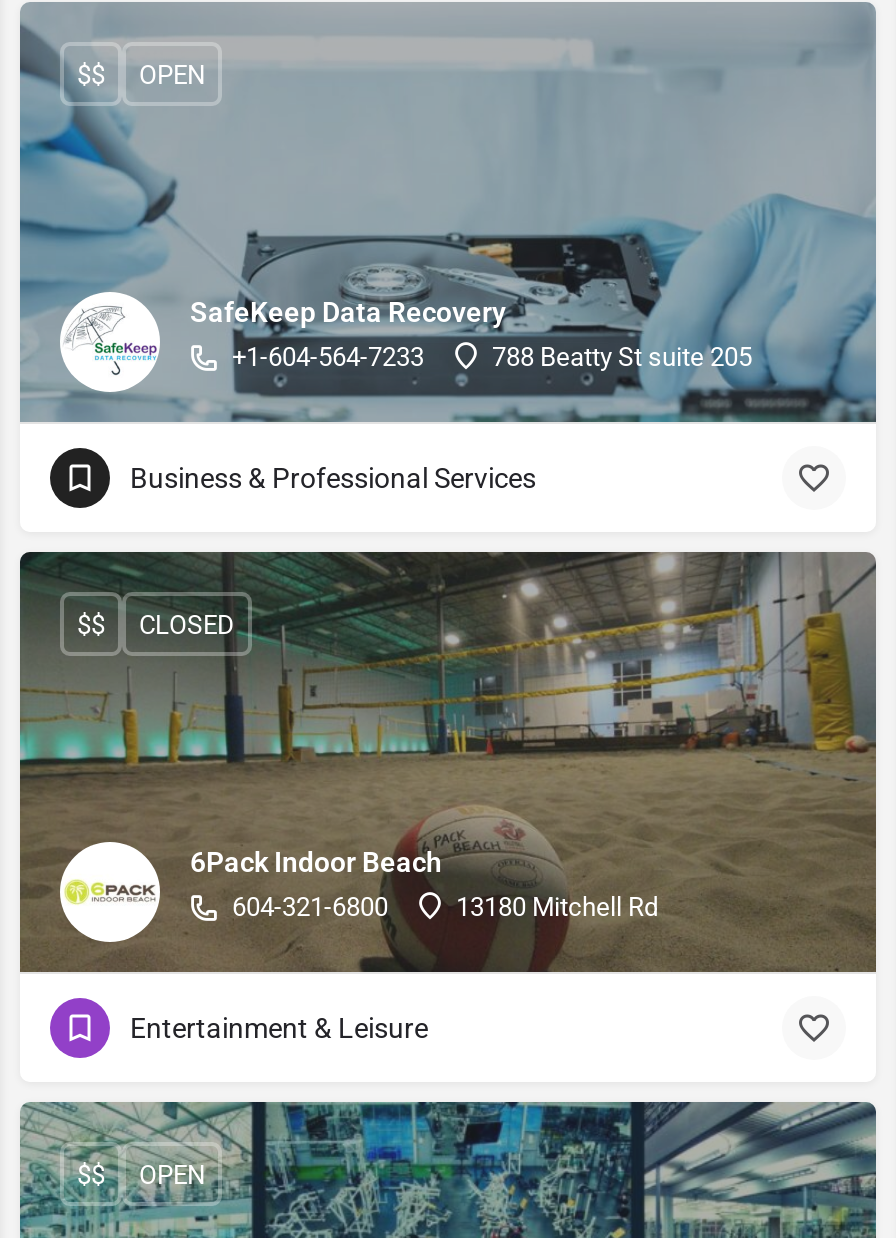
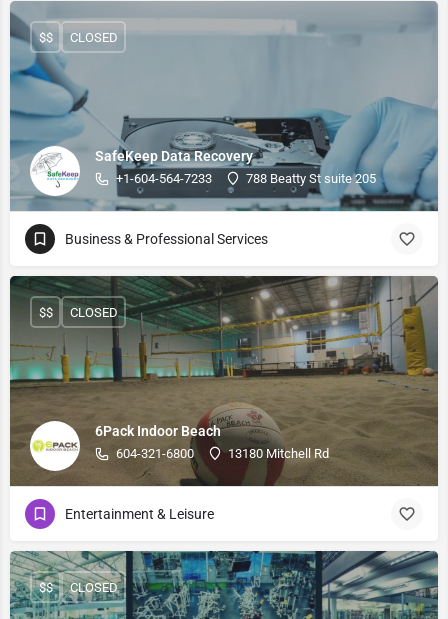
[139,59,205,89] OPEN -> [69,29,117,44] CLOSED
[139,1159,205,1189] OPEN -> [69,579,117,594] CLOSED

